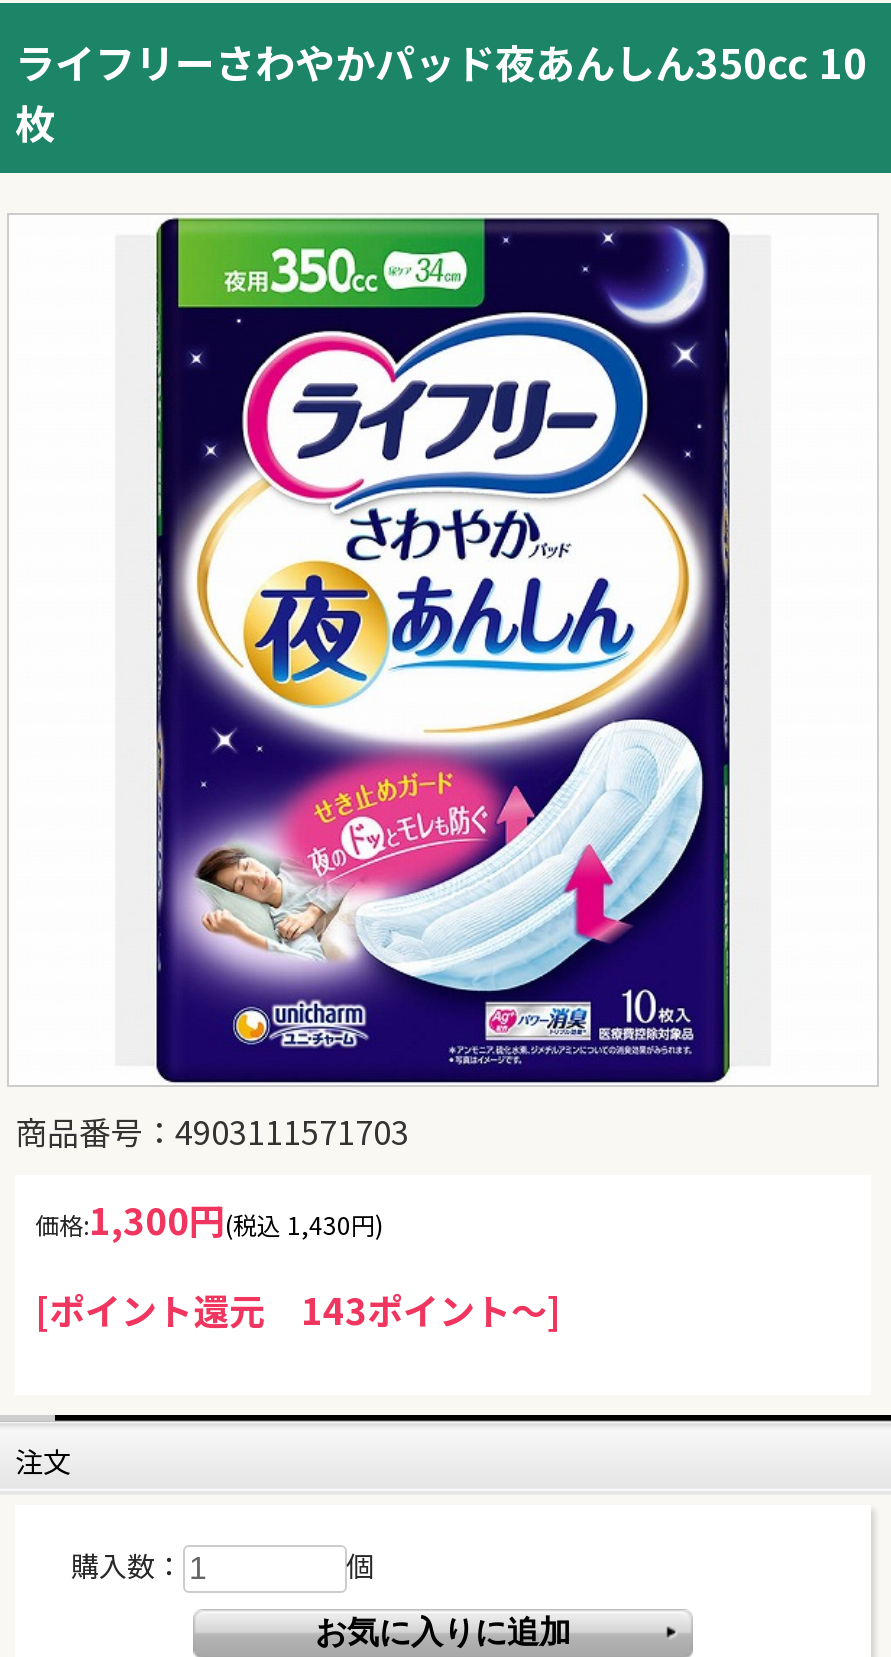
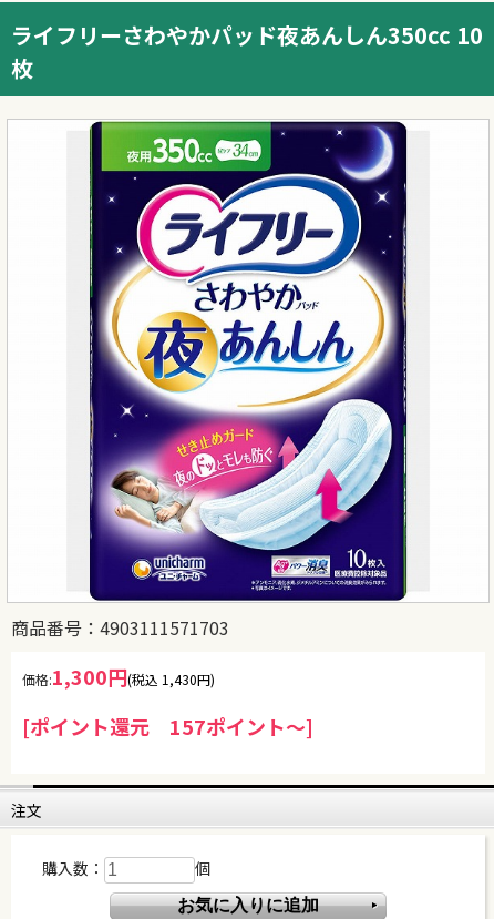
[35,1283,561,1335] [ポイント還元 143ポイント～] -> [22,712,313,741] [ポイント還元 157ポイント～]

